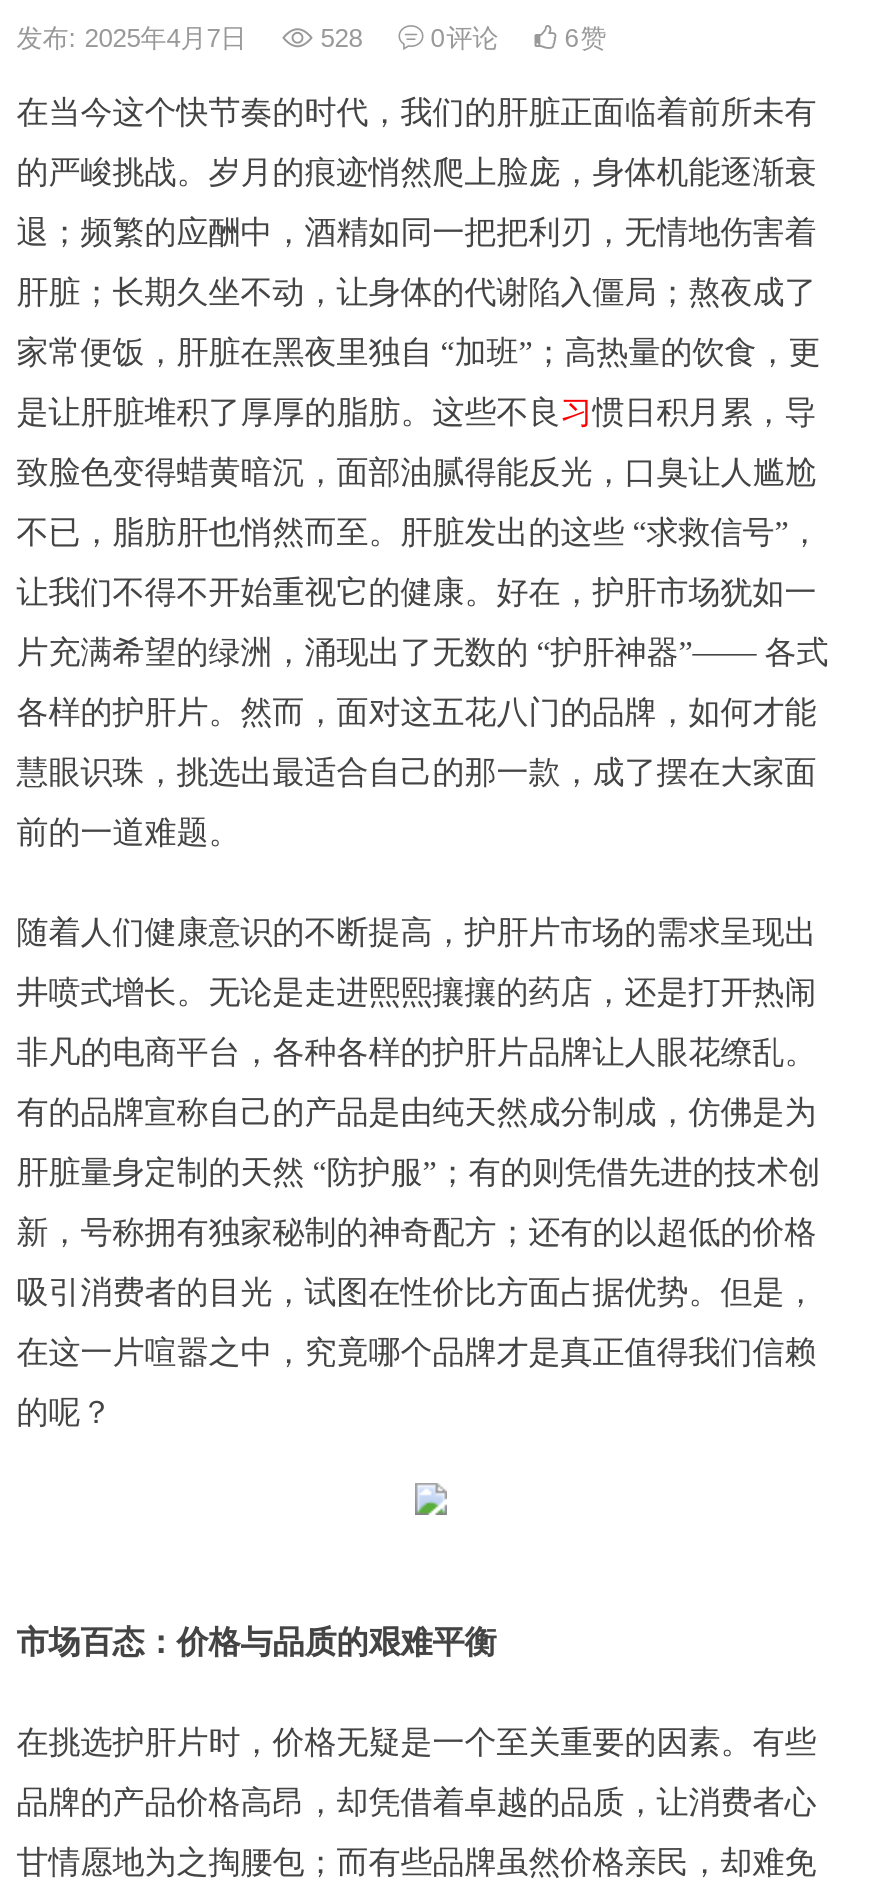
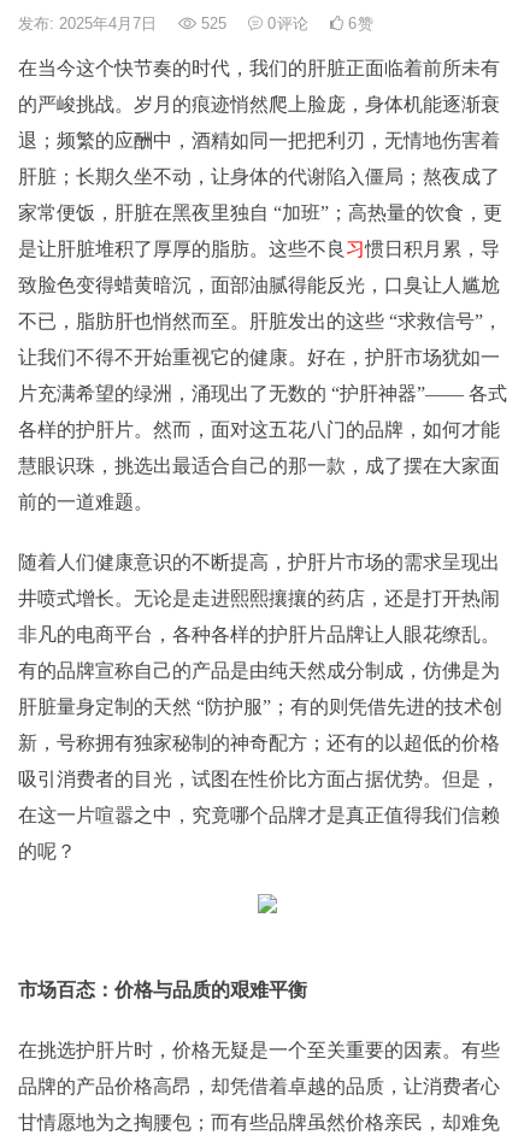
[16,23,606,53] 发布: 2025年4月7日 528 0评论 6赞 -> [18,14,373,33] 发布: 2025年4月7日 525 0评论 6赞

